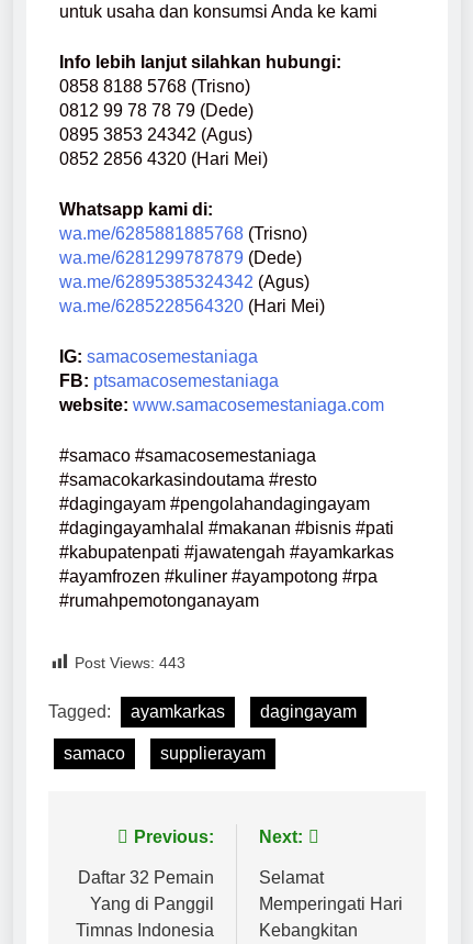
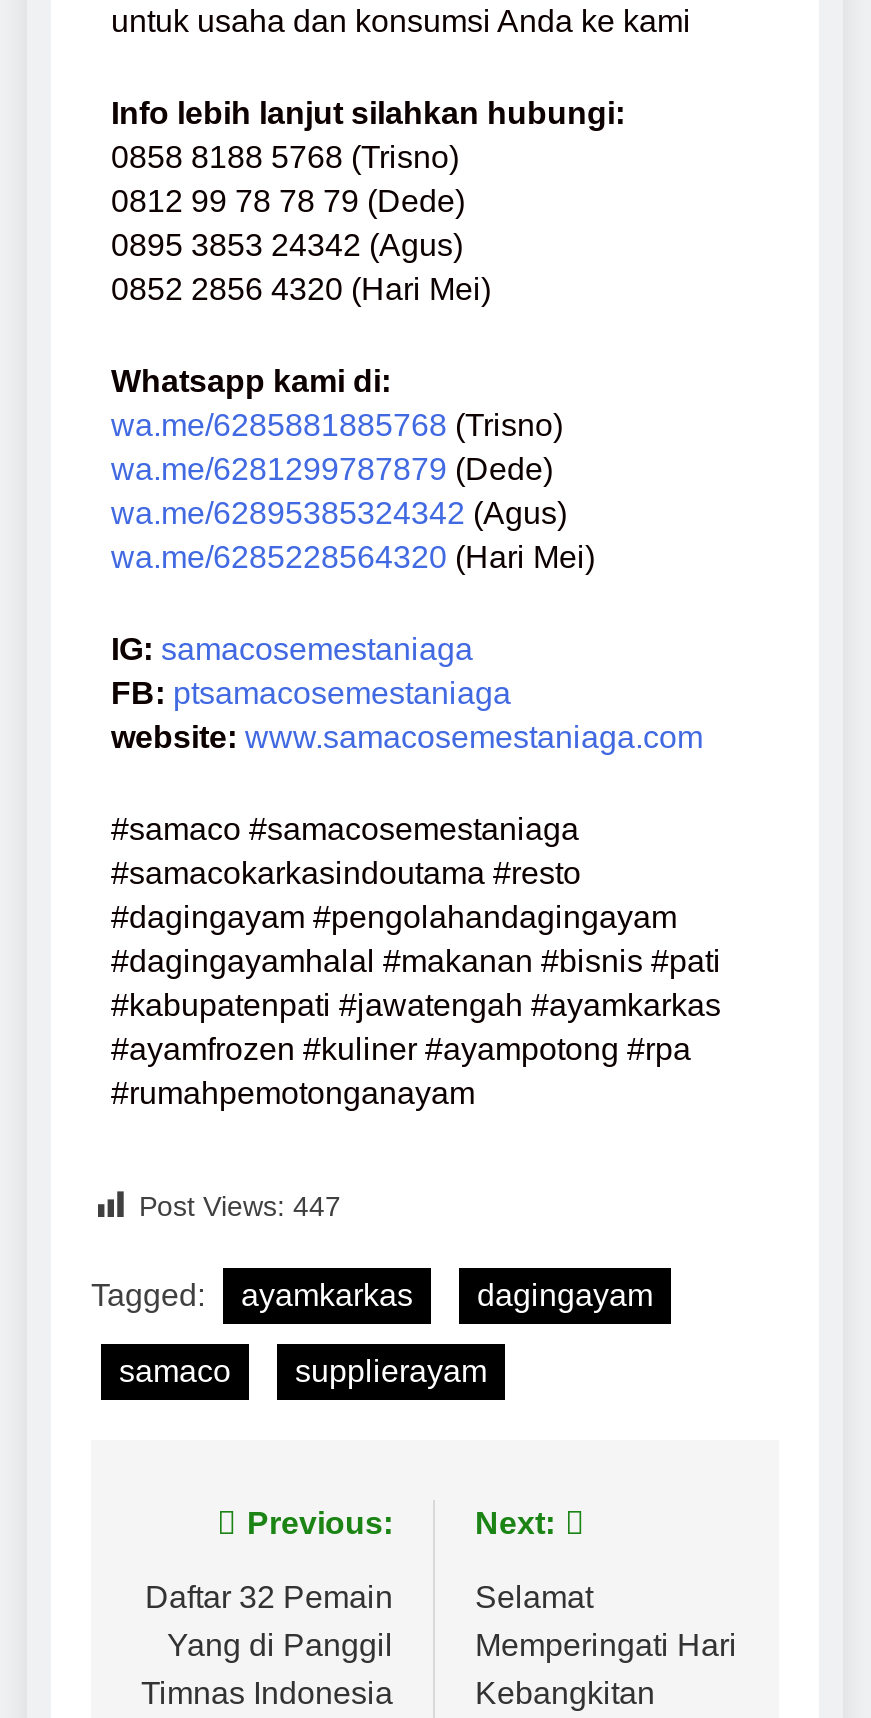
[75,654,185,672] Post Views: 443 -> [139,1190,341,1222] Post Views: 447

